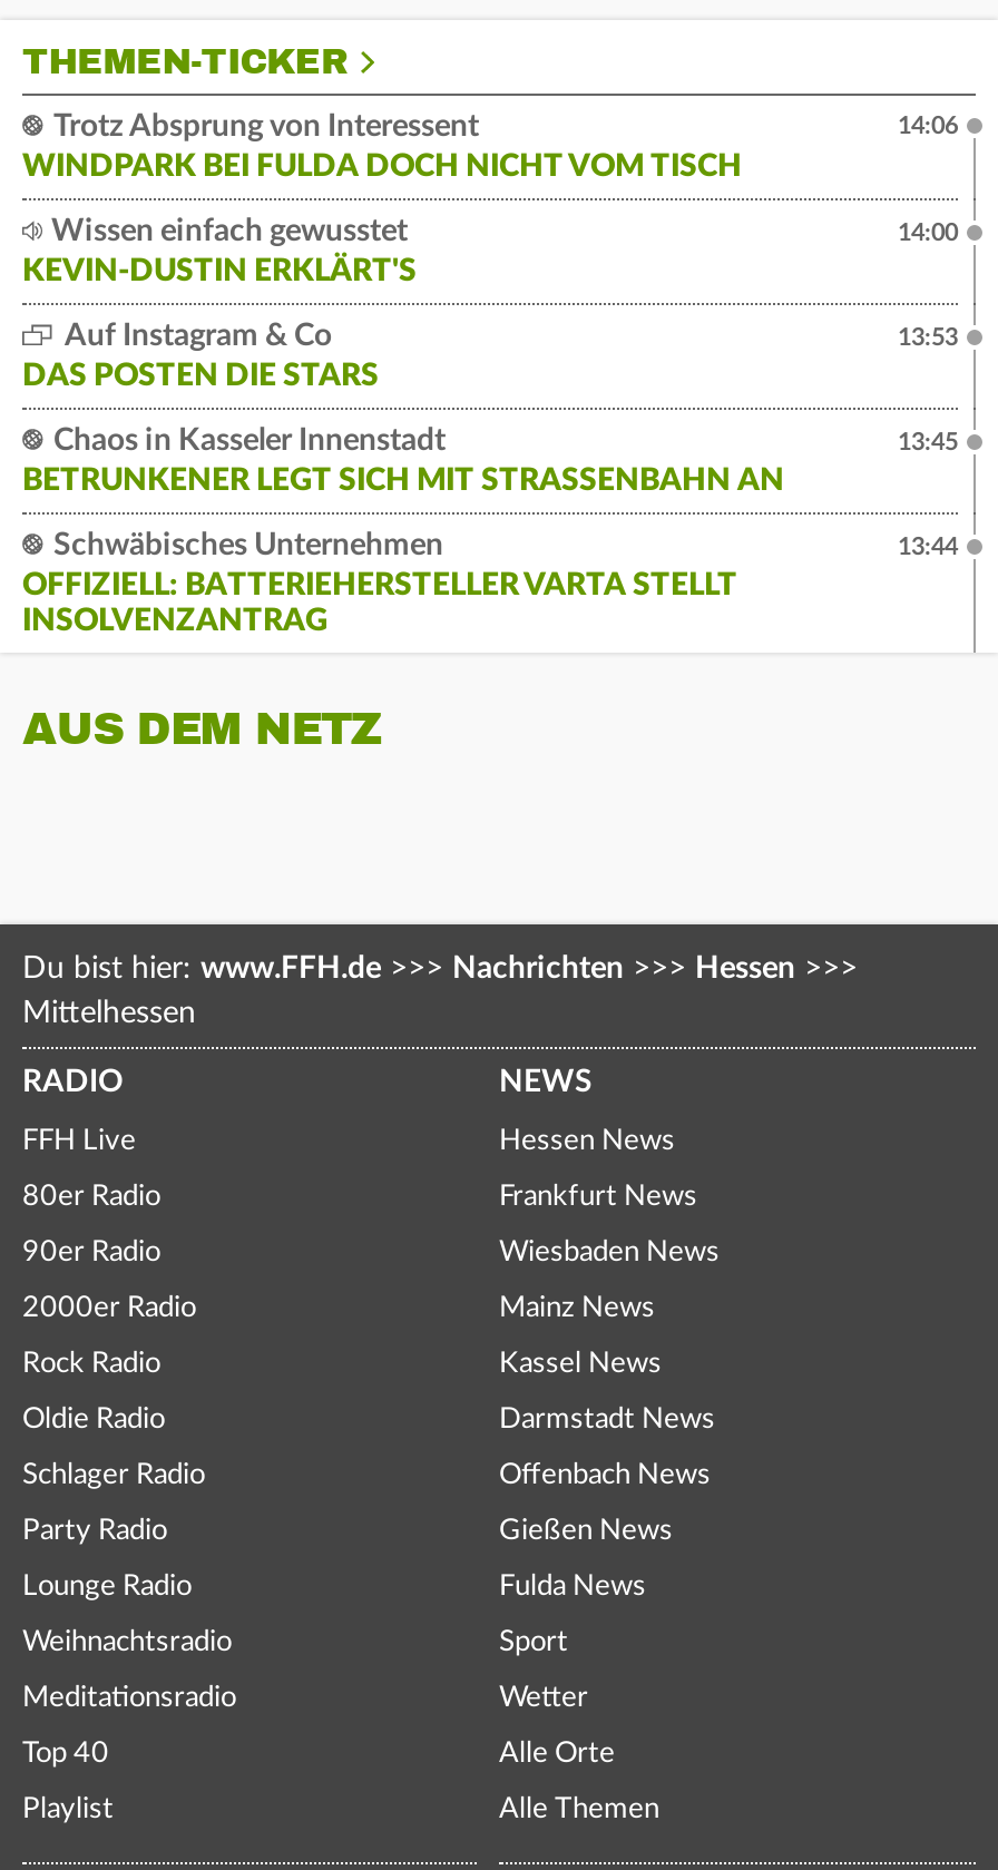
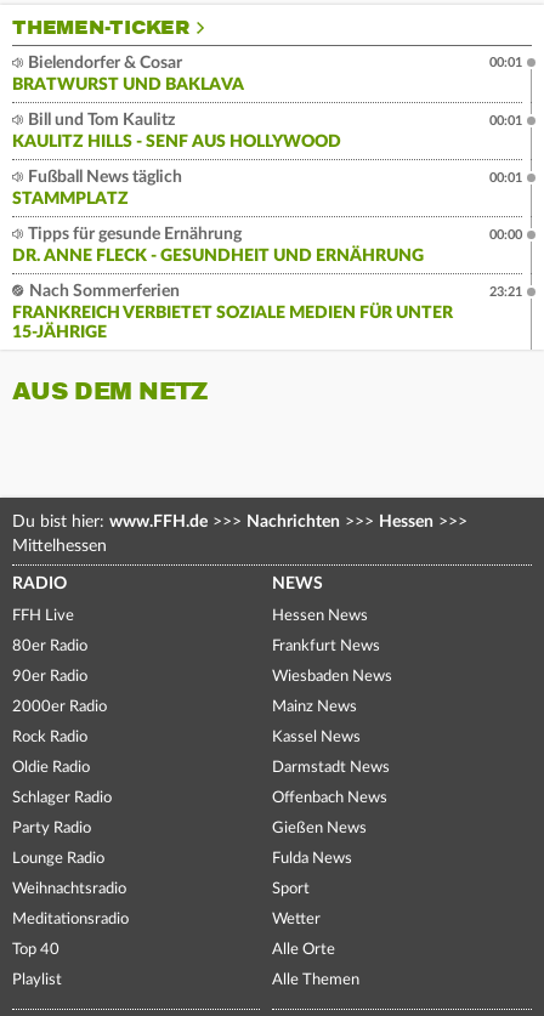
[22,111,742,182] Trotz Absprung von Interessent | WINDPARK BEI FULDA DOCH NICHT VOM TISCH -> [12,55,244,93] Bielendorfer & Cosar | BRATWURST UND BAKLAVA
[898,113,958,138] 14:06 -> [489,56,522,69] 00:01
[22,216,417,287] Wissen einfach gewusstet | KEVIN-DUSTIN ERKLÄRT'S -> [12,112,341,150] Bill und Tom Kaulitz | KAULITZ HILLS - SENF AUS HOLLYWOOD
[898,220,958,245] 14:00 -> [489,114,522,127] 00:01
[22,321,379,392] Auf Instagram & Co | DAS POSTEN DIE STARS -> [12,169,182,207] Fußball News täglich | STAMMPLATZ
[898,325,958,349] 13:53 -> [489,171,522,184] 00:01
[22,425,760,497] Chaos in Kasseler Innenstadt | BETRUNKENER LEGT SICH MIT STRASSENBAHN AN -> [12,226,424,264] Tipps für gesunde Ernährung | DR. ANNE FLECK - GESUNDHEIT UND ERNÄHRUNG
[898,430,958,454] 13:45 -> [489,228,522,241] 00:00
[22,530,737,637] Schwäbisches Unternehmen | OFFIZIELL: BATTERIEHERSTELLER VARTA STELLT | INSOLVENZANTRAG -> [12,283,453,341] Nach Sommerferien | FRANKREICH VERBIETET SOZIALE MEDIEN FÜR UNTER | 15-JÄHRIGE
[898,534,958,559] 13:44 -> [489,285,522,298] 23:21

